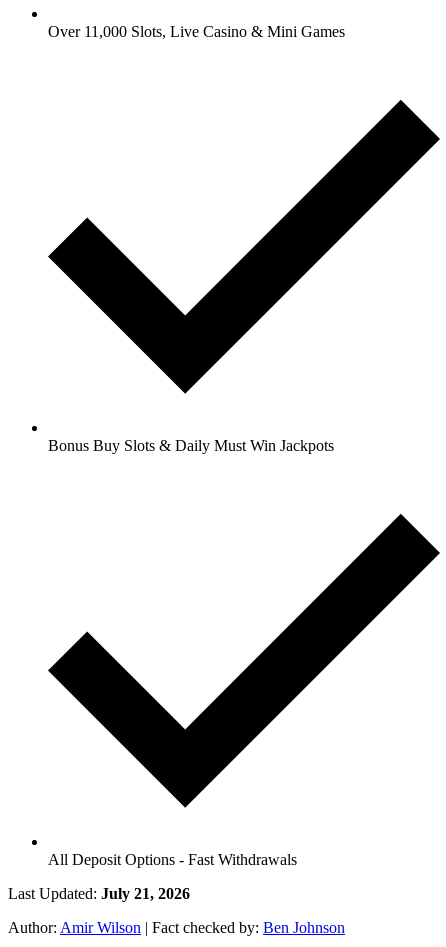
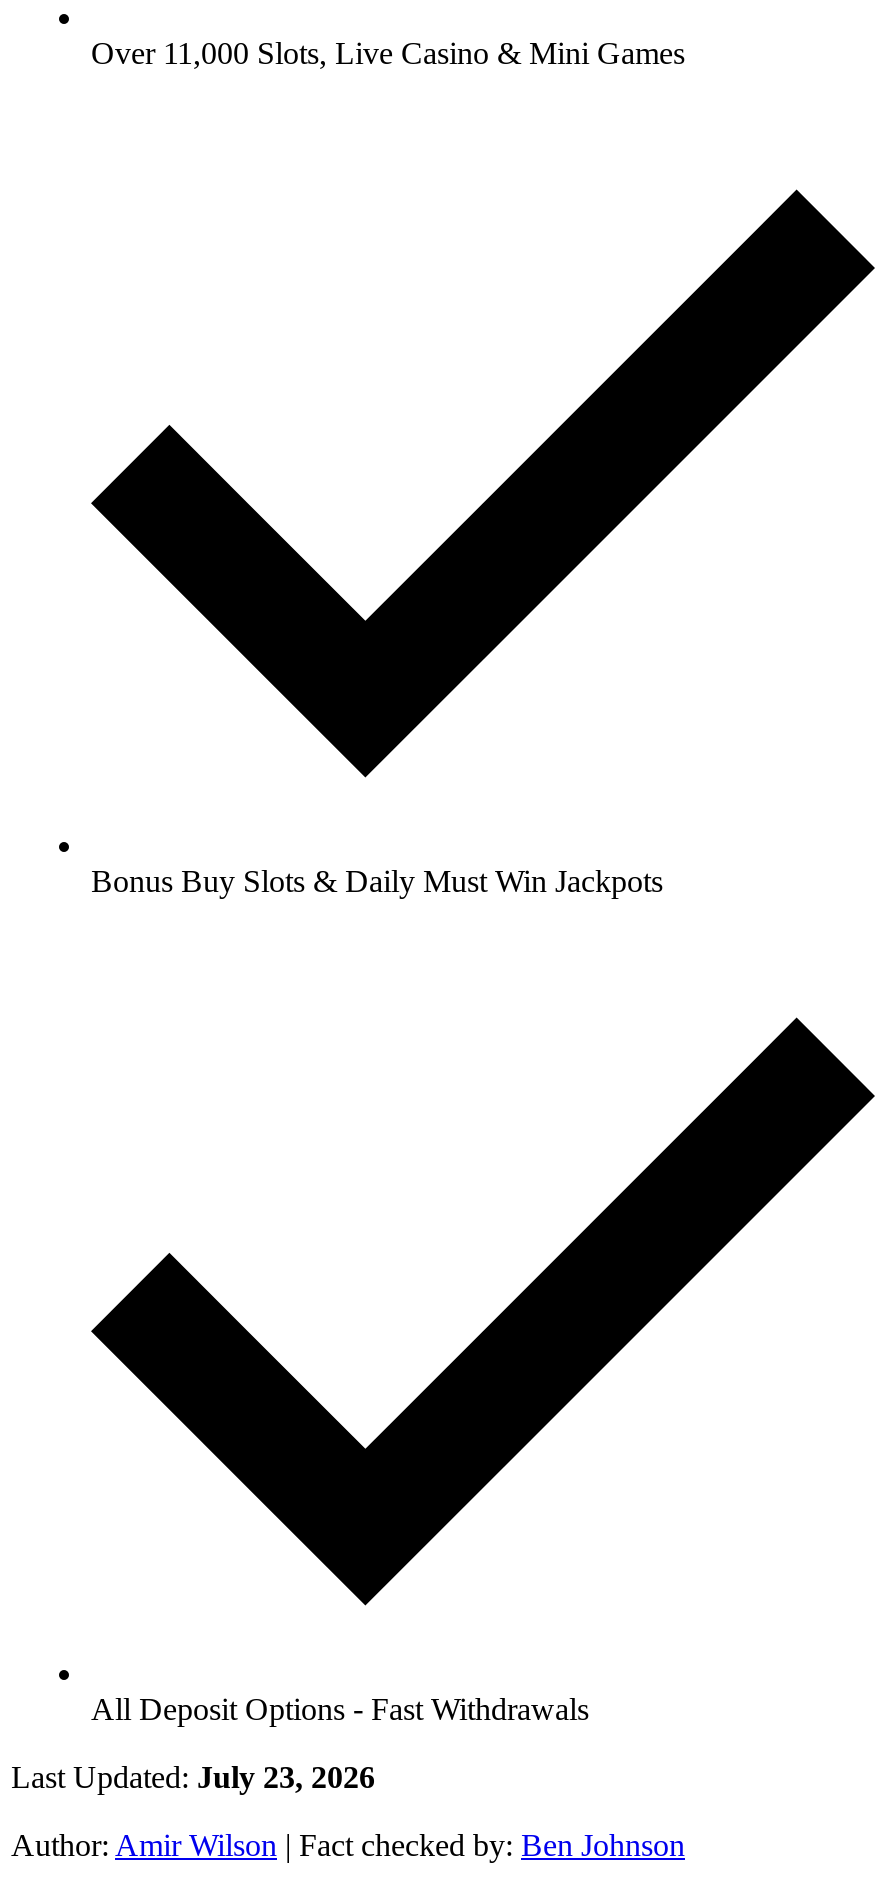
[8,885,190,902] Last Updated: July 21, 2026 -> [11,1760,375,1794] Last Updated: July 23, 2026

